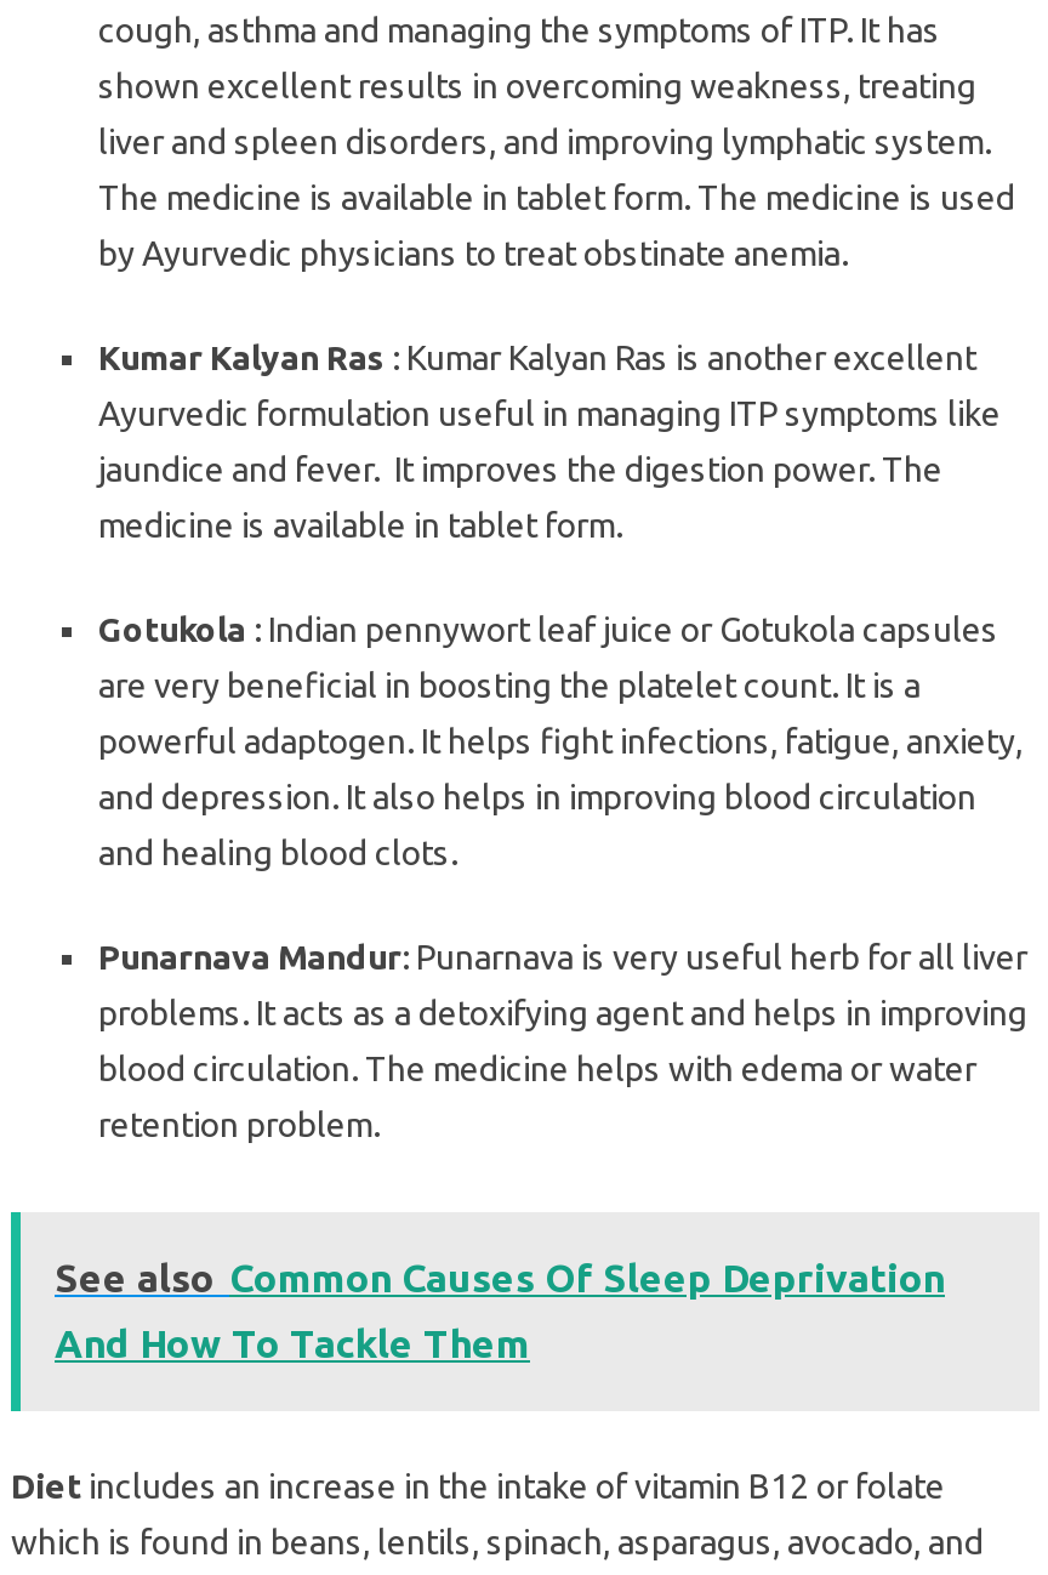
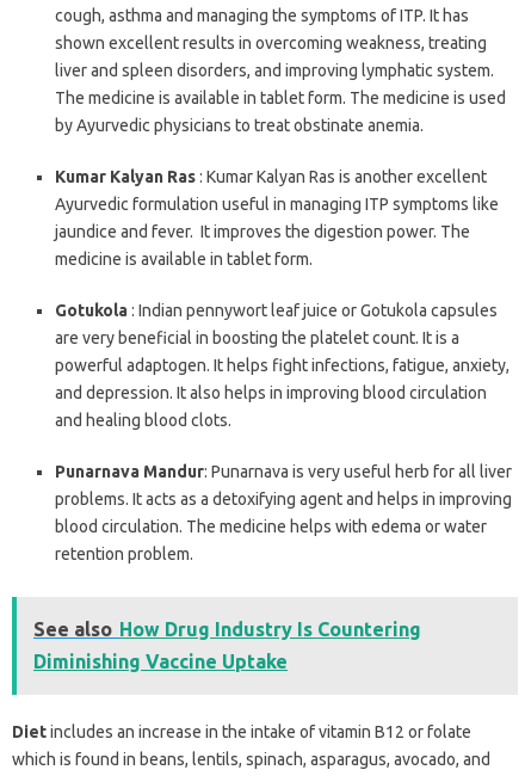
[55,1257,945,1301] See also Common Causes Of Sleep Deprivation -> [33,619,421,640] See also How Drug Industry Is Countering
[55,1323,530,1366] And How To Tackle Them -> [33,651,288,673] Diminishing Vaccine Uptake

